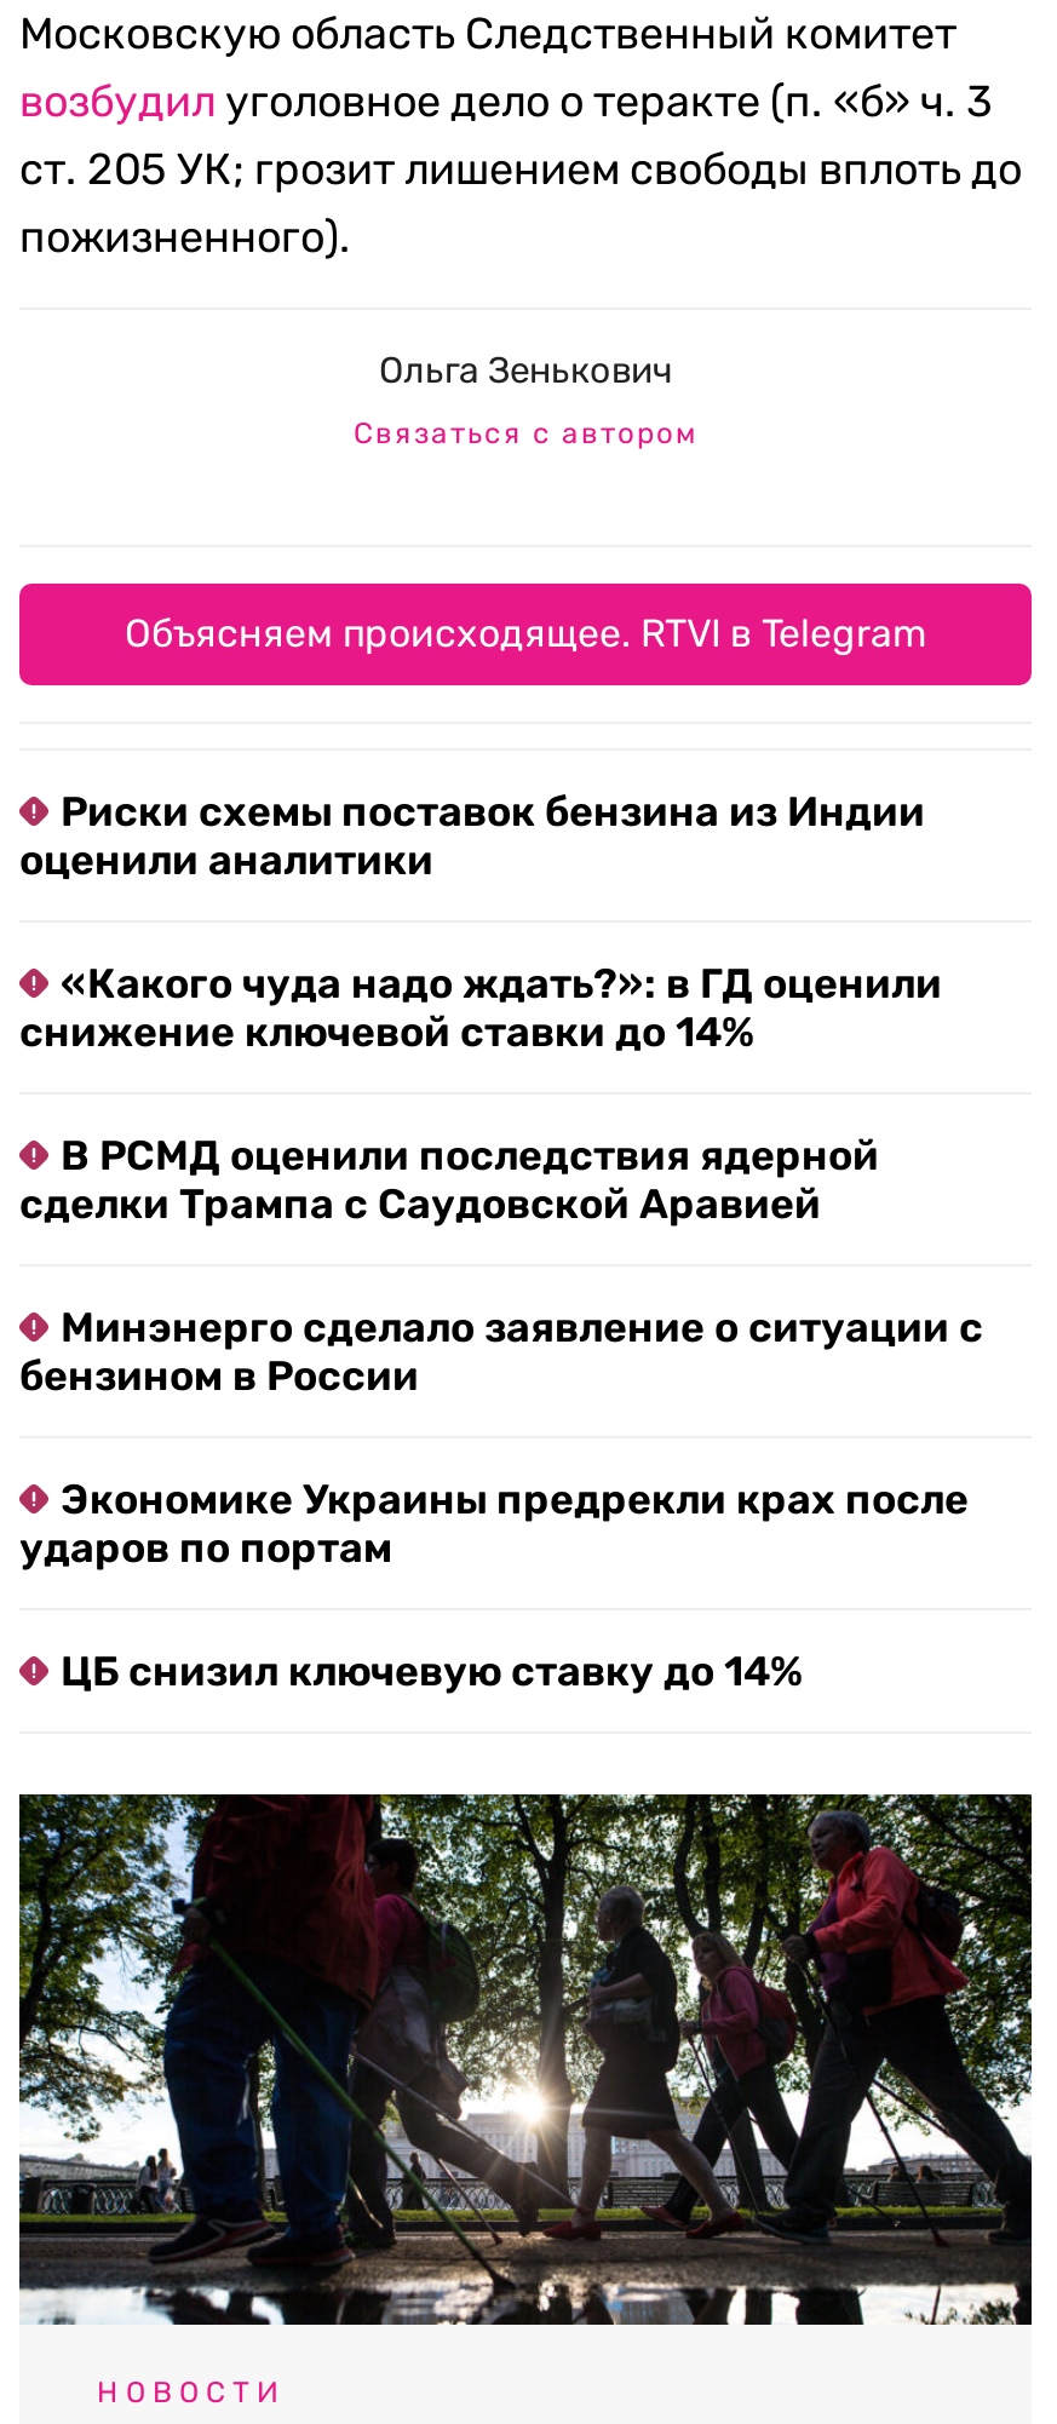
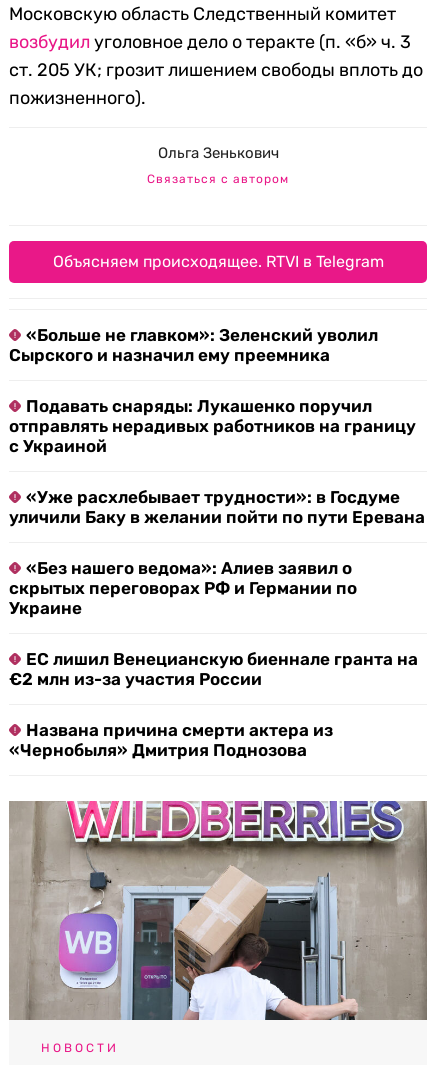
[19,787,925,884] Риски схемы поставок бензина из Индии | оценили аналитики -> [9,325,378,365] «Больше не главком»: Зеленский уволил | Сырского и назначил ему преемника
[19,959,942,1056] «Какого чуда надо ждать?»: в ГД оценили | снижение ключевой ставки до 14% -> [9,396,416,456] Подавать снаряды: Лукашенко поручил | отправлять нерадивых работников на границу | с Украиной
[19,1131,879,1228] В РСМД оценили последствия ядерной | сделки Трампа с Саудовской Аравией -> [9,487,425,527] «Уже расхлебывает трудности»: в Госдуме | уличили Баку в желании пойти по пути Еревана
[19,1303,983,1400] Минэнерго сделало заявление о ситуации с | бензином в России -> [9,558,357,618] «Без нашего ведома»: Алиев заявил о | скрытых переговорах РФ и Германии по | Украине
[19,1475,969,1572] Экономике Украины предрекли крах после | ударов по портам -> [9,649,418,689] ЕС лишил Венецианскую биеннале гранта на | €2 млн из-за участия России
[61,1647,804,1695] ЦБ снизил ключевую ставку до 14% -> [9,720,333,760] Названа причина смерти актера из | «Чернобыля» Дмитрия Поднозова
[19,1792,1034,2327] [image] -> [9,800,428,1021] [image]

